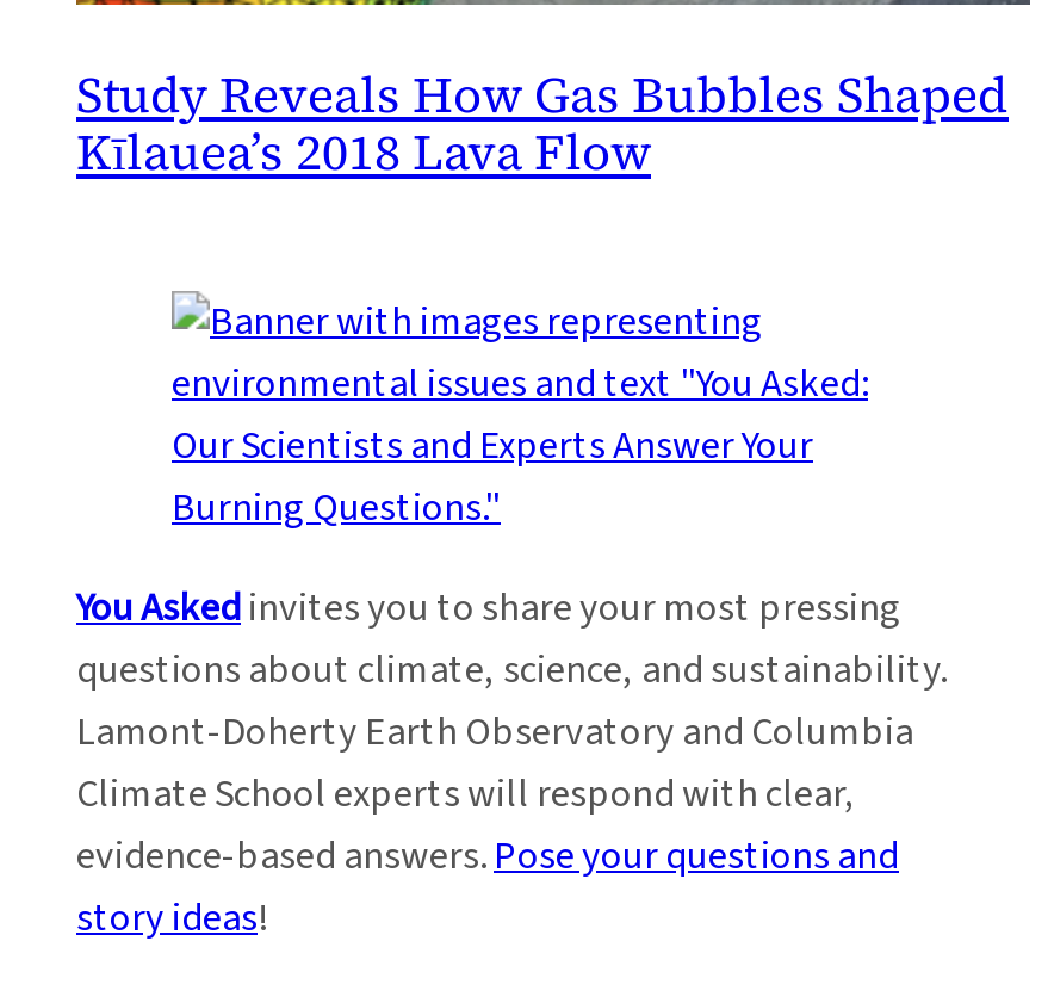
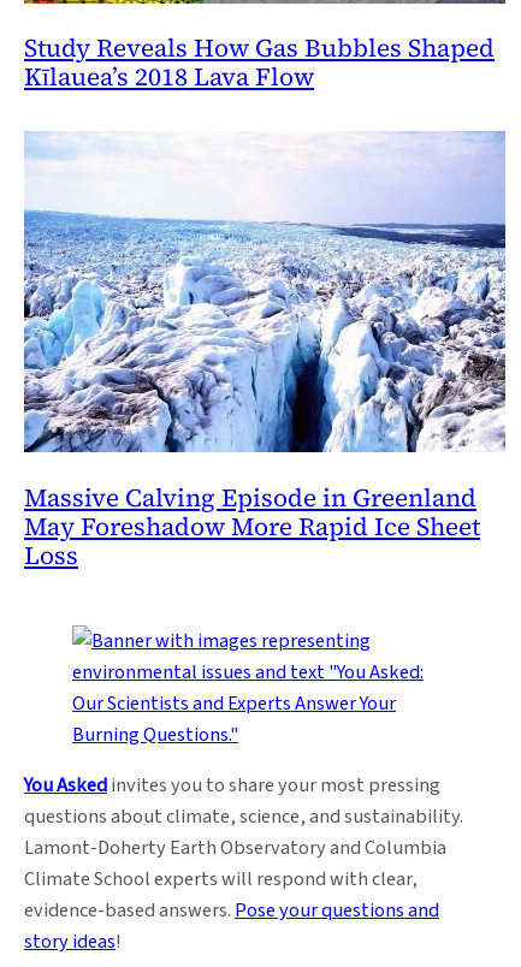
none -> [23,130,505,572] [image] | Massive Calving Episode in Greenland | May Foreshadow More Rapid Ice Sheet | Loss

